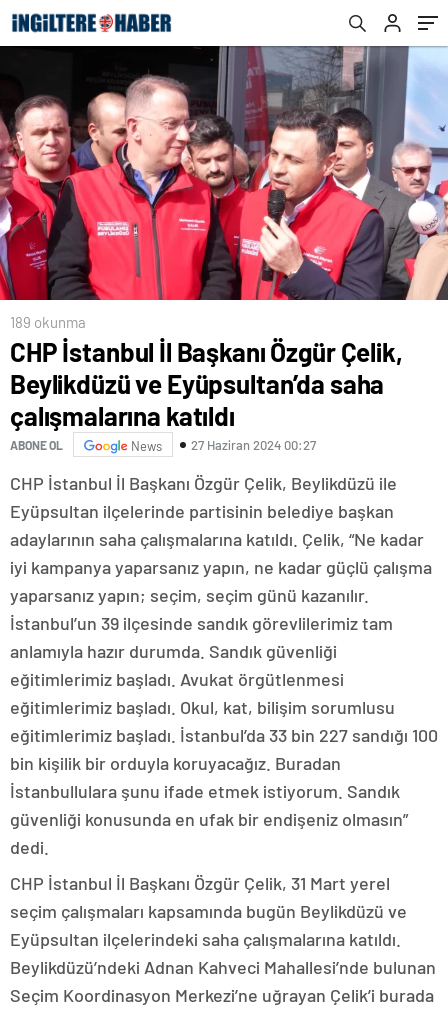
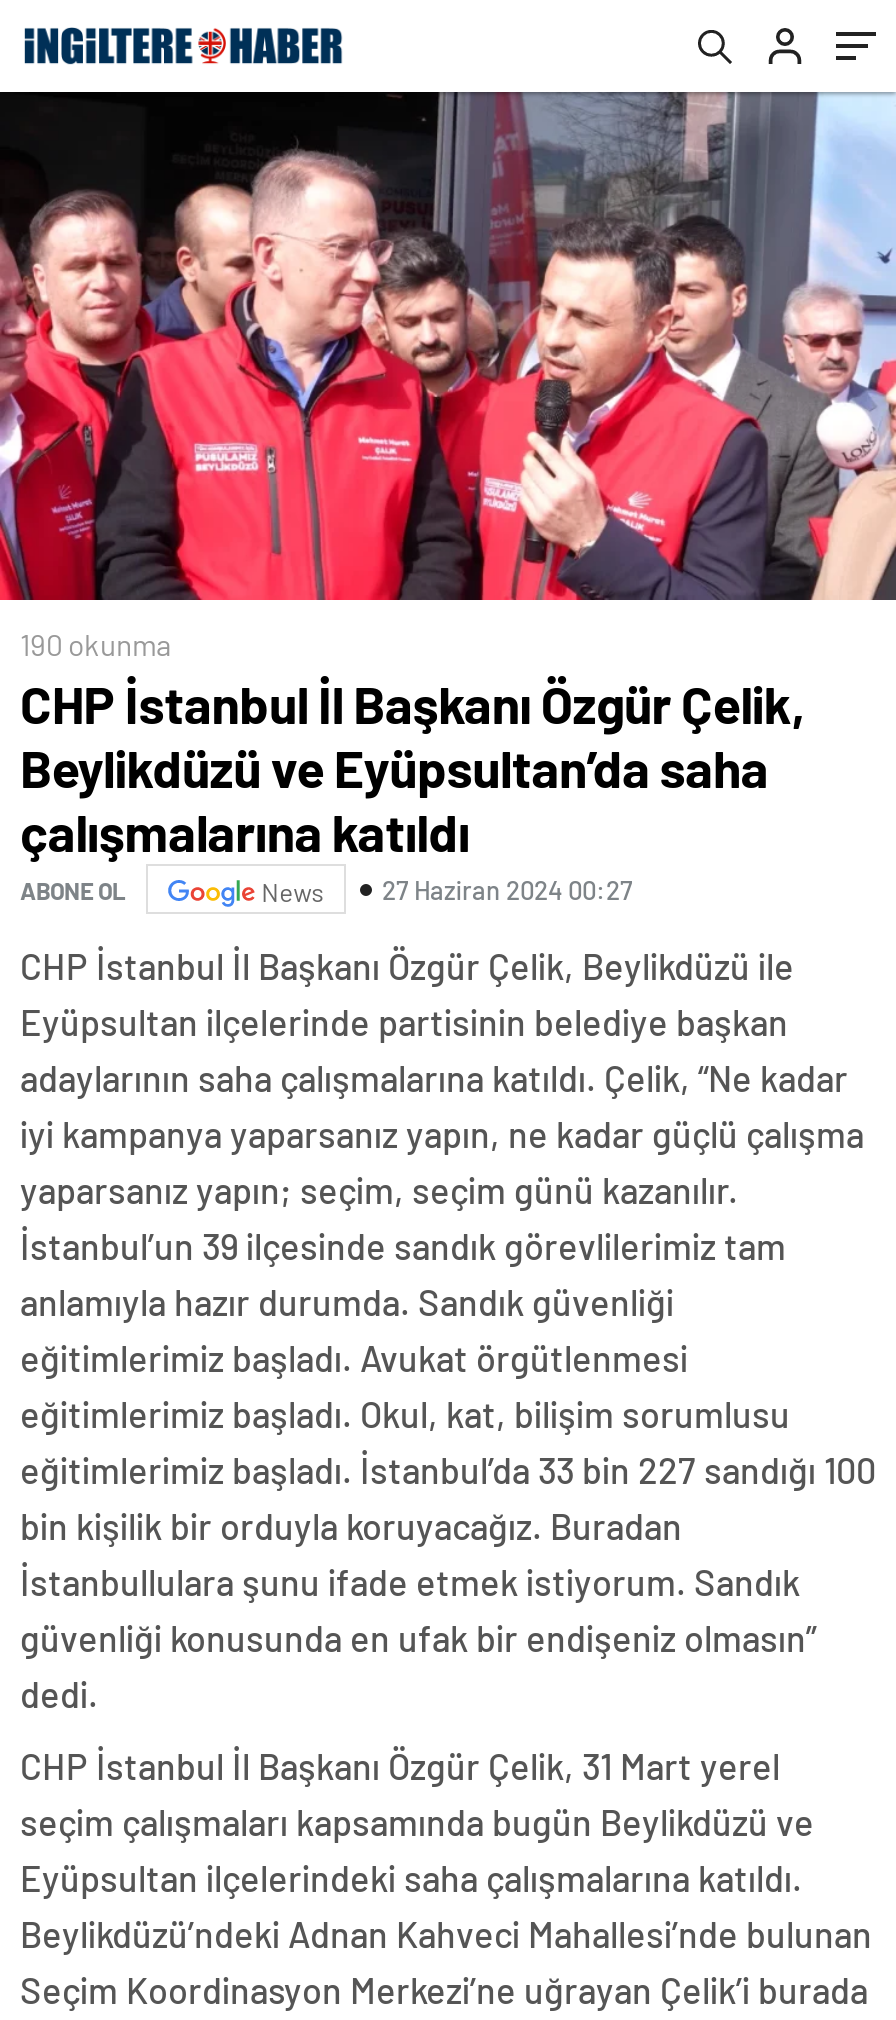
[10,313,86,331] 189 okunma -> [20,627,172,663] 190 okunma

